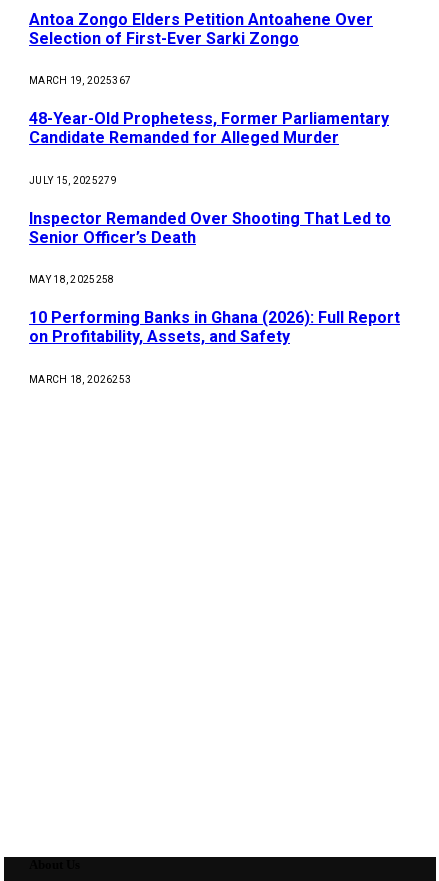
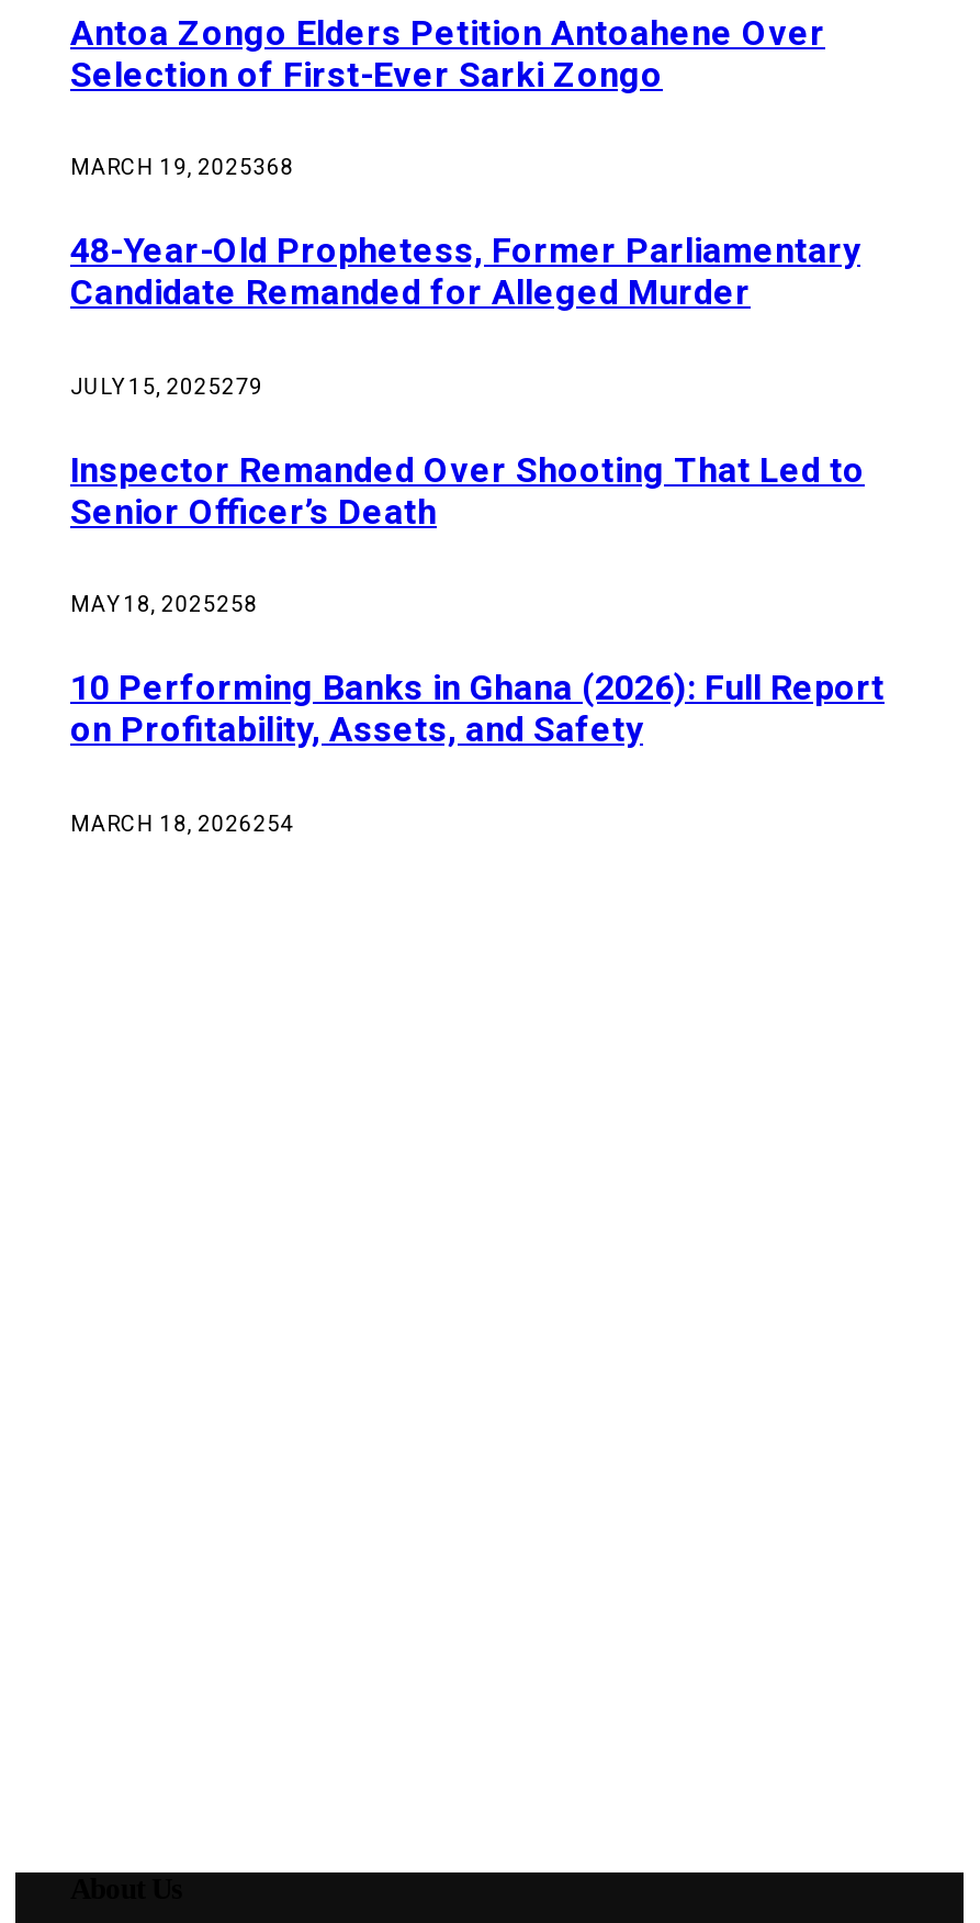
[29,75,131,86] MARCH 19, 2025367 -> [70,155,294,179] MARCH 19, 2025368
[29,374,131,385] MARCH 18, 2026253 -> [70,811,294,835] MARCH 18, 2026254

